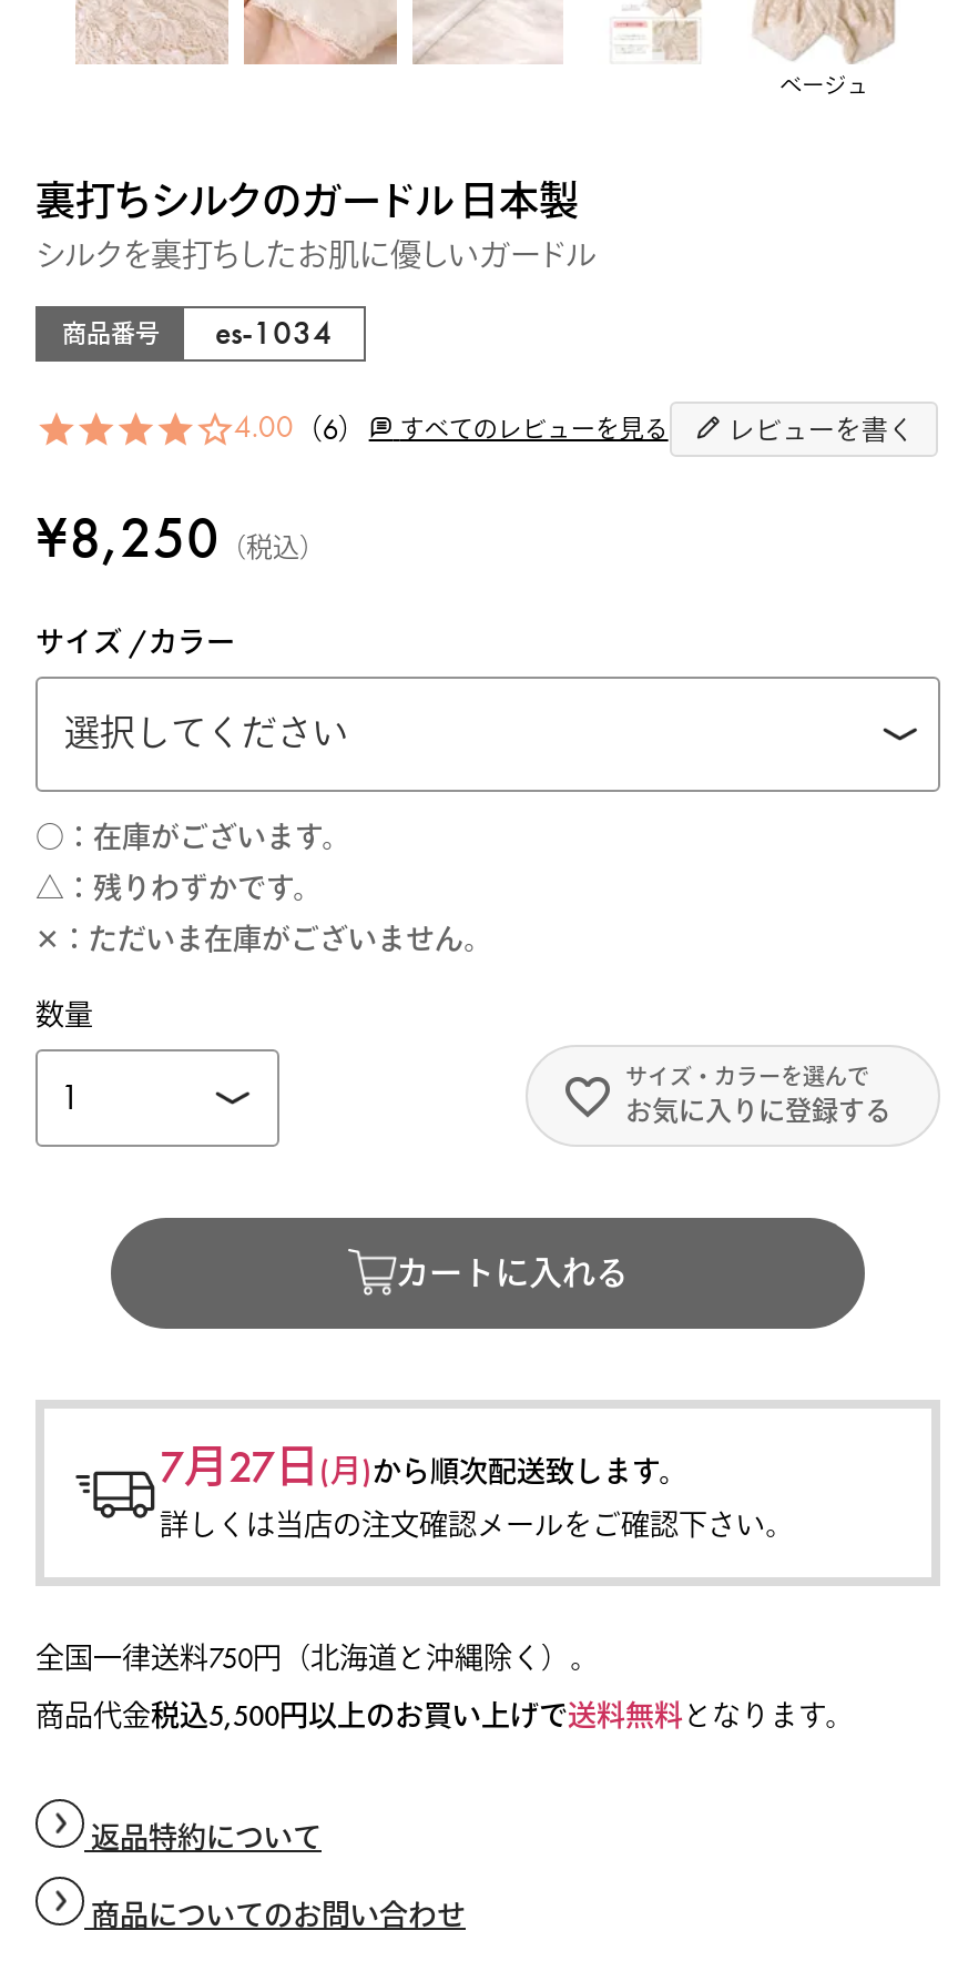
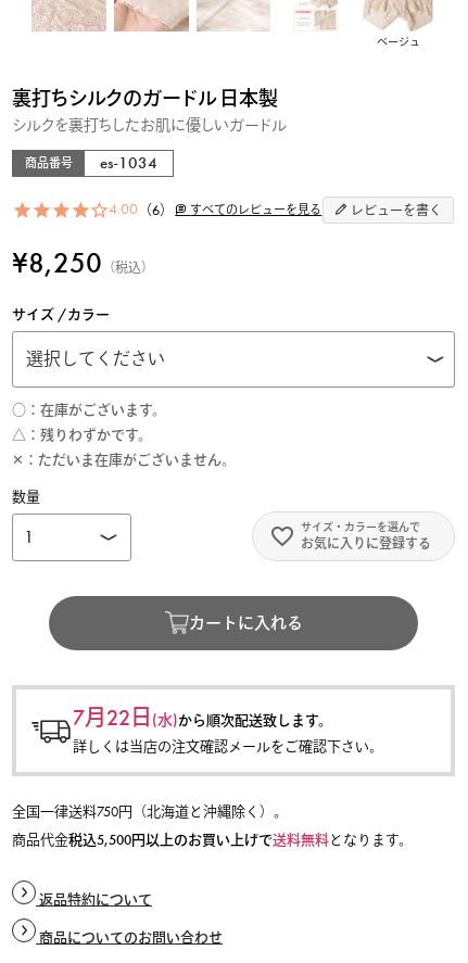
[160,1439,687,1492] 7月27日(月)から順次配送致します。 -> [73,704,332,730] 7月22日(水)から順次配送致します。

